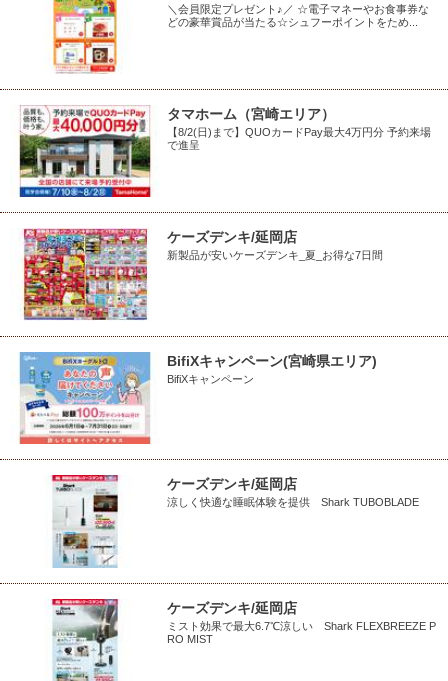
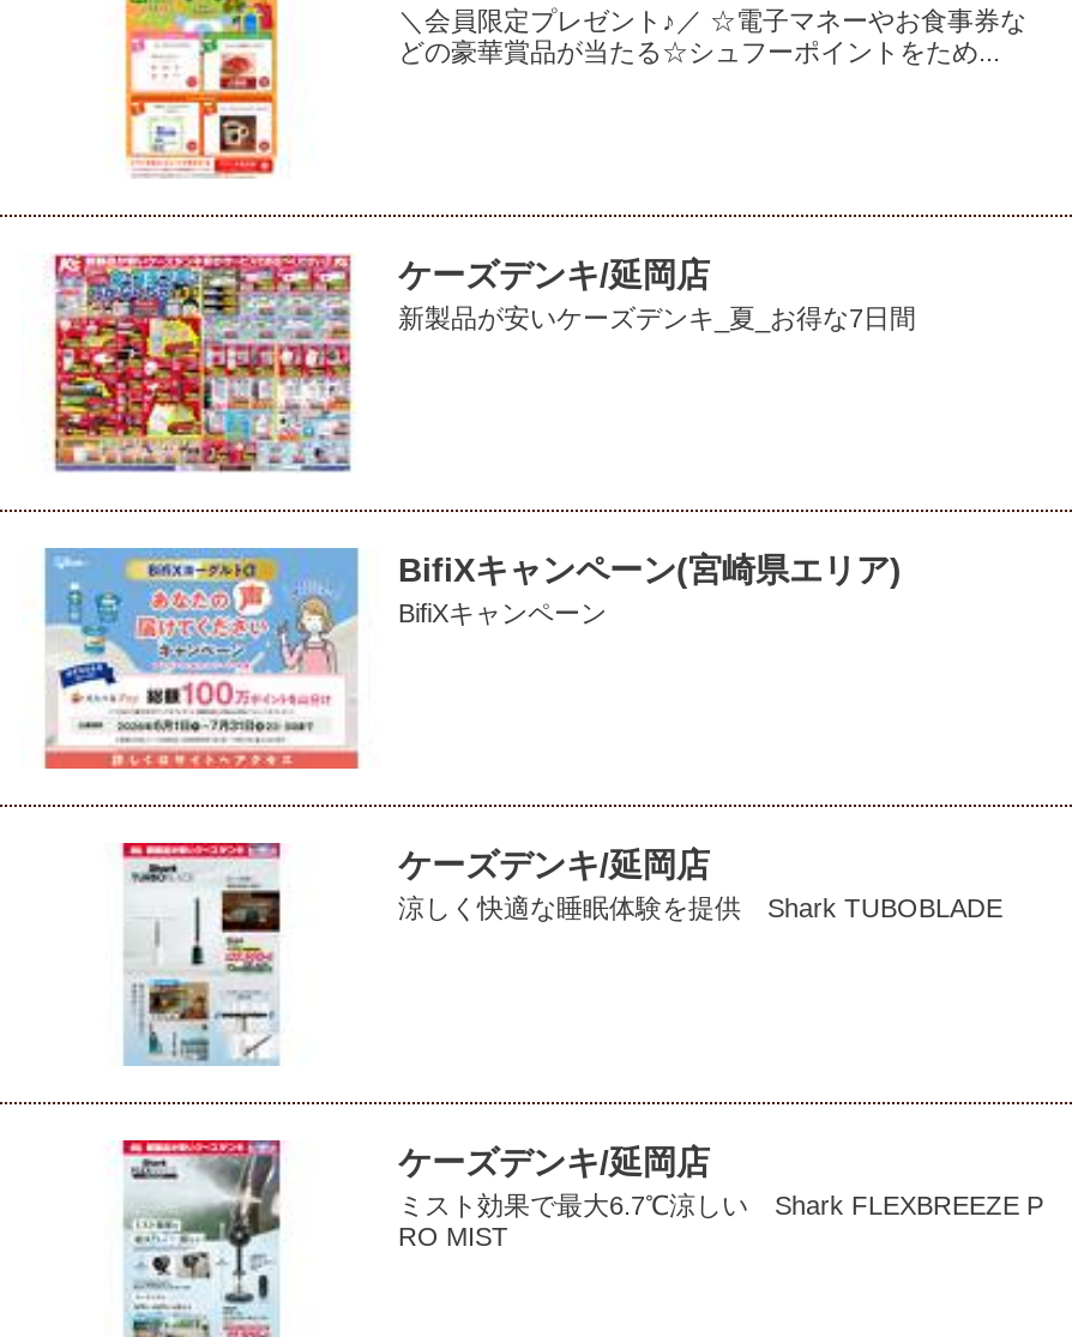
[18,106,431,198] [image] | タマホーム（宮崎エリア） | 【8/2(日)まで】QUOカードPay最大4万円分 予約来場 | で進呈 -> none

